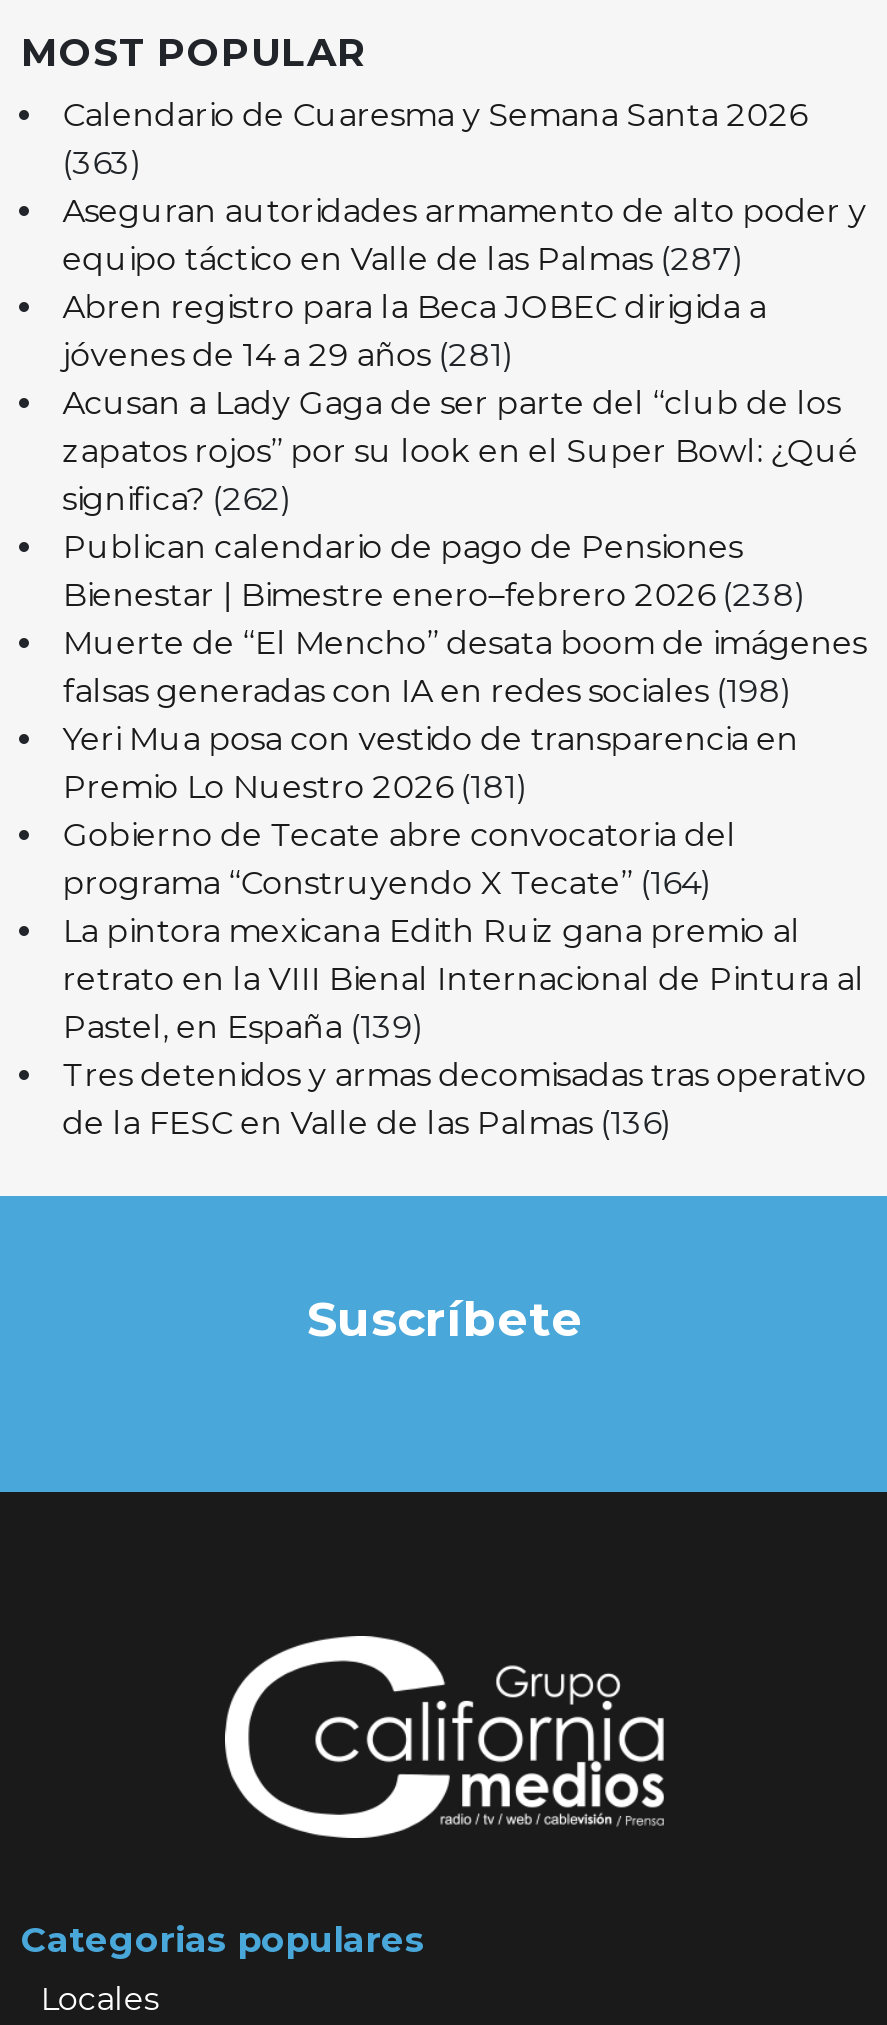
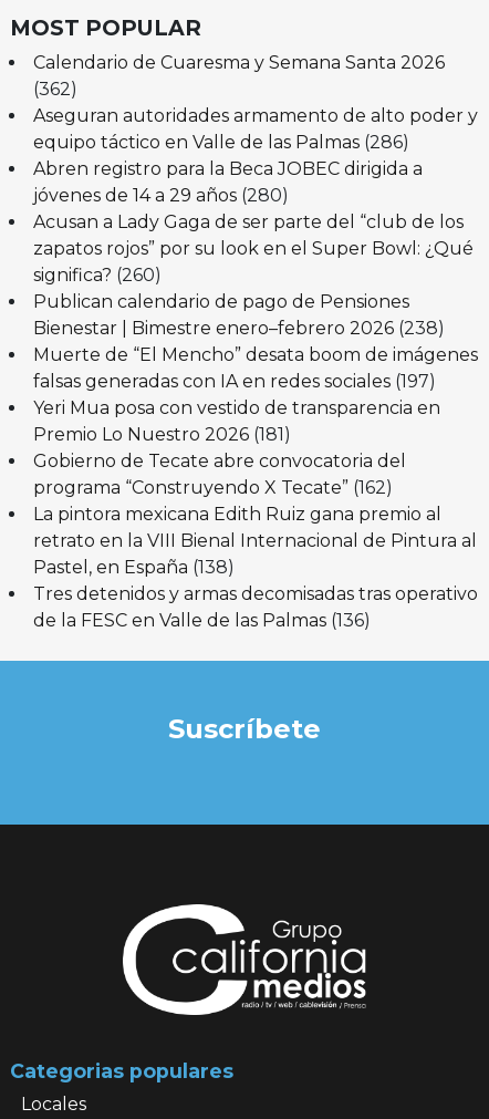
[63,144,143,182] (363) -> [33,78,77,99] (362)
[63,240,745,278] equipo táctico en Valle de las Palmas (287) -> [33,131,409,152] equipo táctico en Valle de las Palmas (286)
[63,336,515,374] jóvenes de 14 a 29 años (281) -> [33,185,289,206] jóvenes de 14 a 29 años (280)
[63,480,293,518] significa? (262) -> [33,264,161,285] significa? (260)
[63,672,793,710] falsas generadas con IA en redes sociales (198) -> [33,370,436,391] falsas generadas con IA en redes sociales (197)
[63,864,713,902] programa “Construyendo X Tecate” (164) -> [33,477,393,498] programa “Construyendo X Tecate” (162)
[63,1008,425,1046] Pastel, en España (139) -> [33,556,234,577] Pastel, en España (138)

